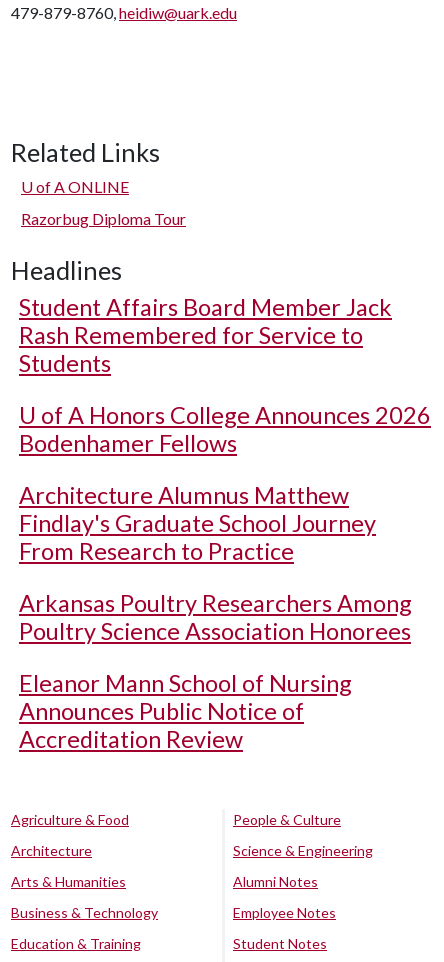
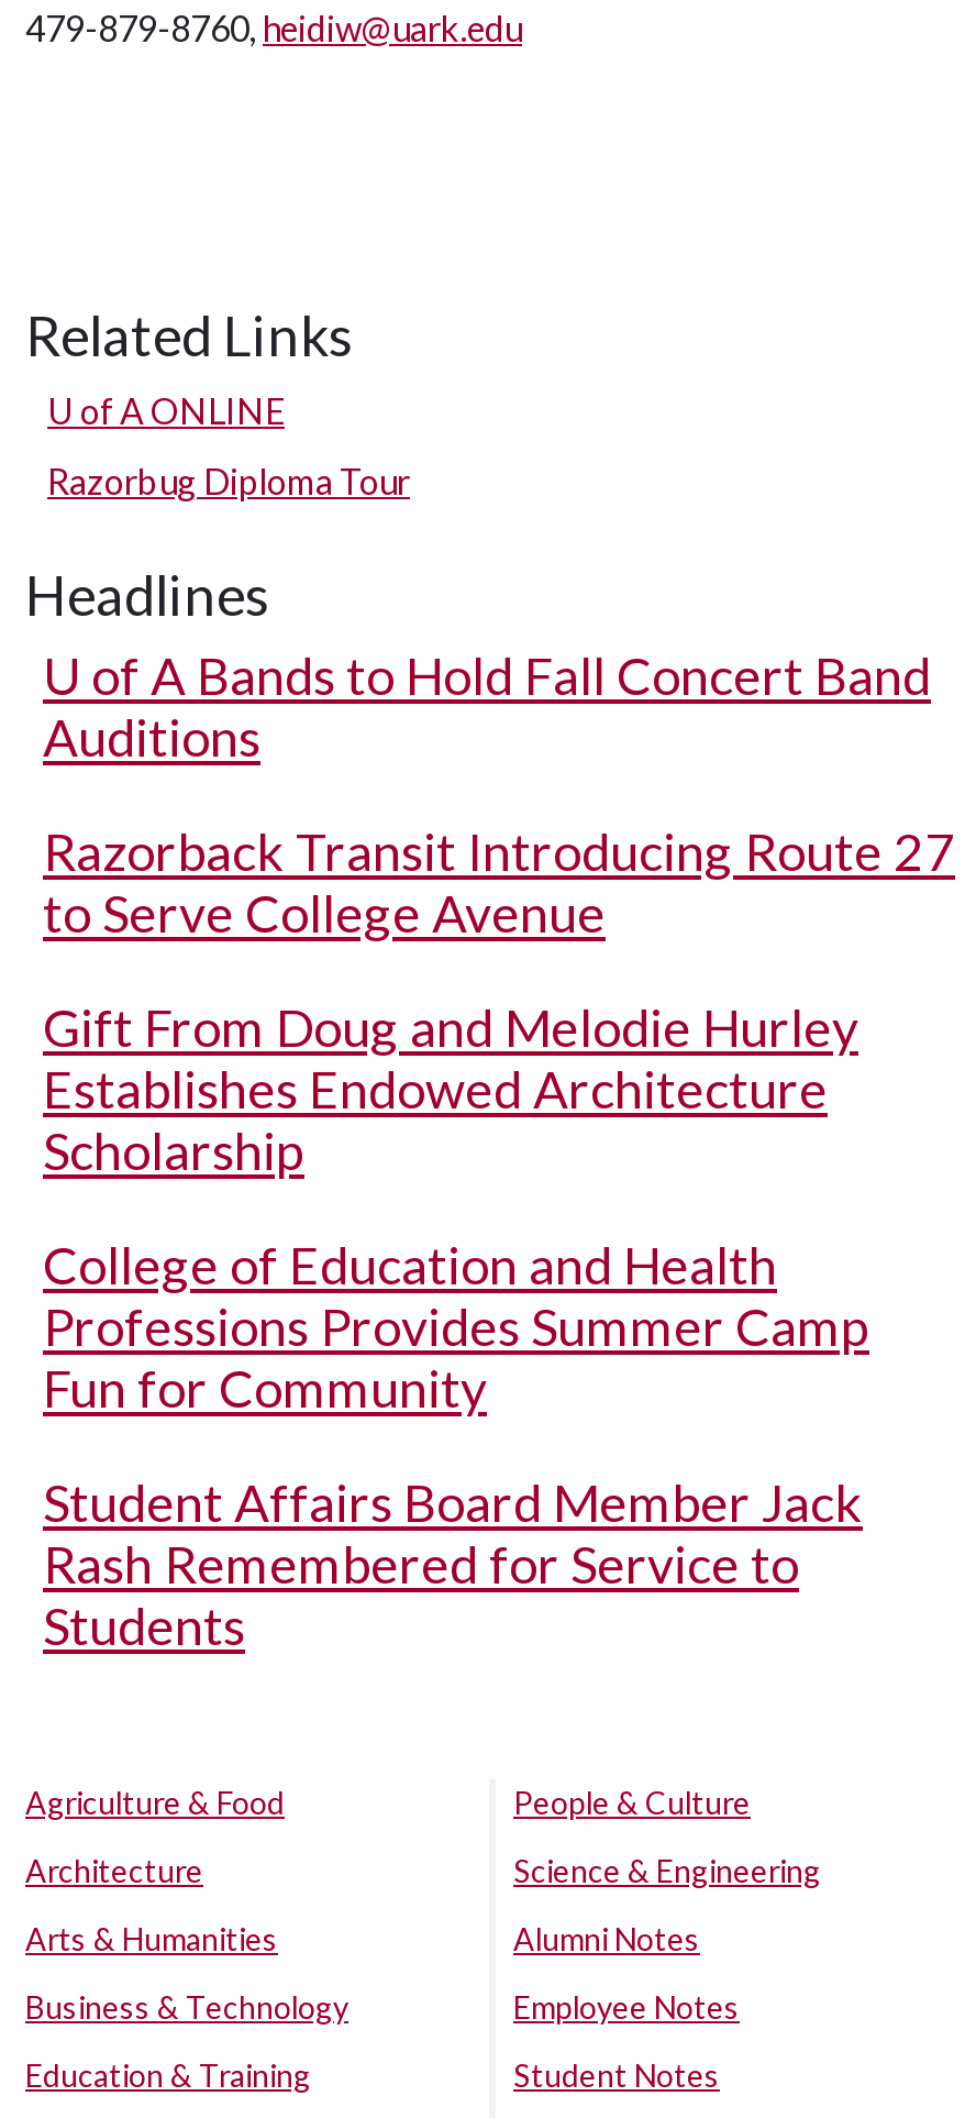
none -> [43,646,955,1420] U of A Bands to Hold Fall Concert Band | Auditions | Razorback Transit Introducing Route 27 | to Serve College Avenue | Gift From Doug and Melodie Hurley | Establishes Endowed Architecture | Scholarship | College of Education and Health | Professions Provides Summer Camp | Fun for Community
moved [19,293,392,377] -> [43,1472,863,1657]: Student Affairs Board Member Jack | Rash Remembered for Service to | Students
[19,401,431,753] U of A Honors College Announces 2026 | Bodenhamer Fellows | Architecture Alumnus Matthew | Findlay's Graduate School Journey | From Research to Practice | Arkansas Poultry Researchers Among | Poultry Science Association Honorees | Eleanor Mann School of Nursing | Announces Public Notice of | Accreditation Review -> none

